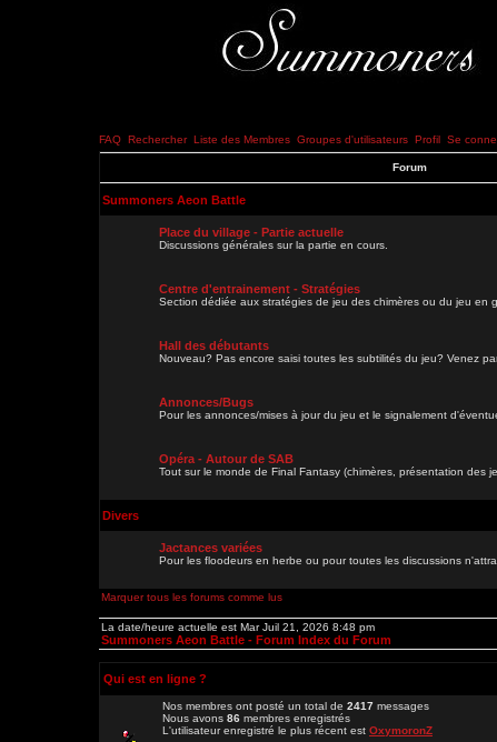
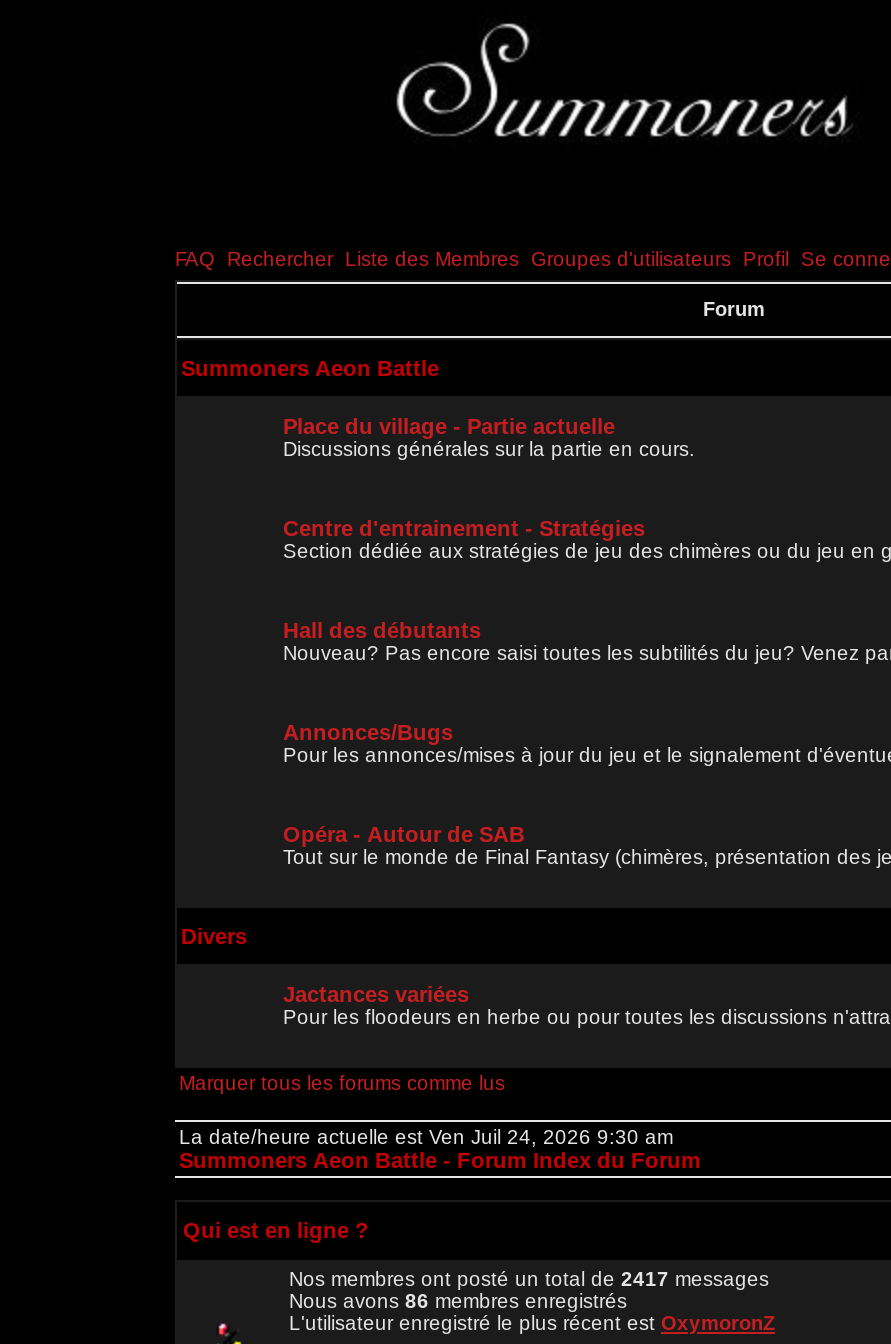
[101,621,375,633] La date/heure actuelle est Mar Juil 21, 2026 8:48 pm -> [179,1126,673,1148] La date/heure actuelle est Ven Juil 24, 2026 9:30 am

